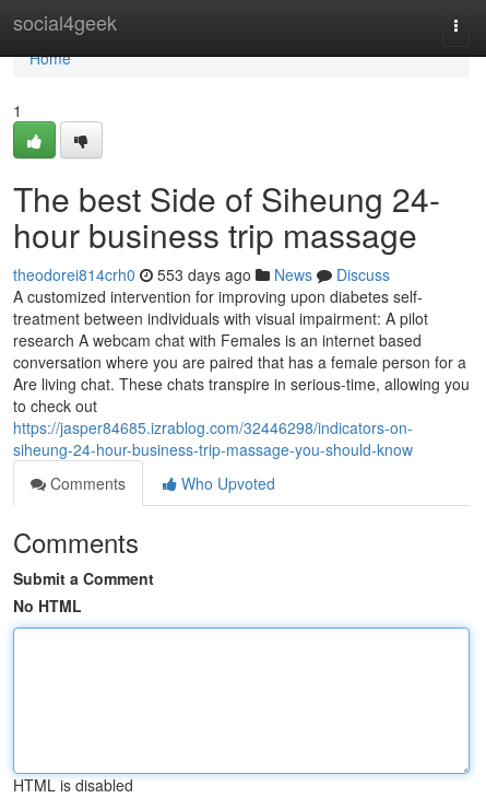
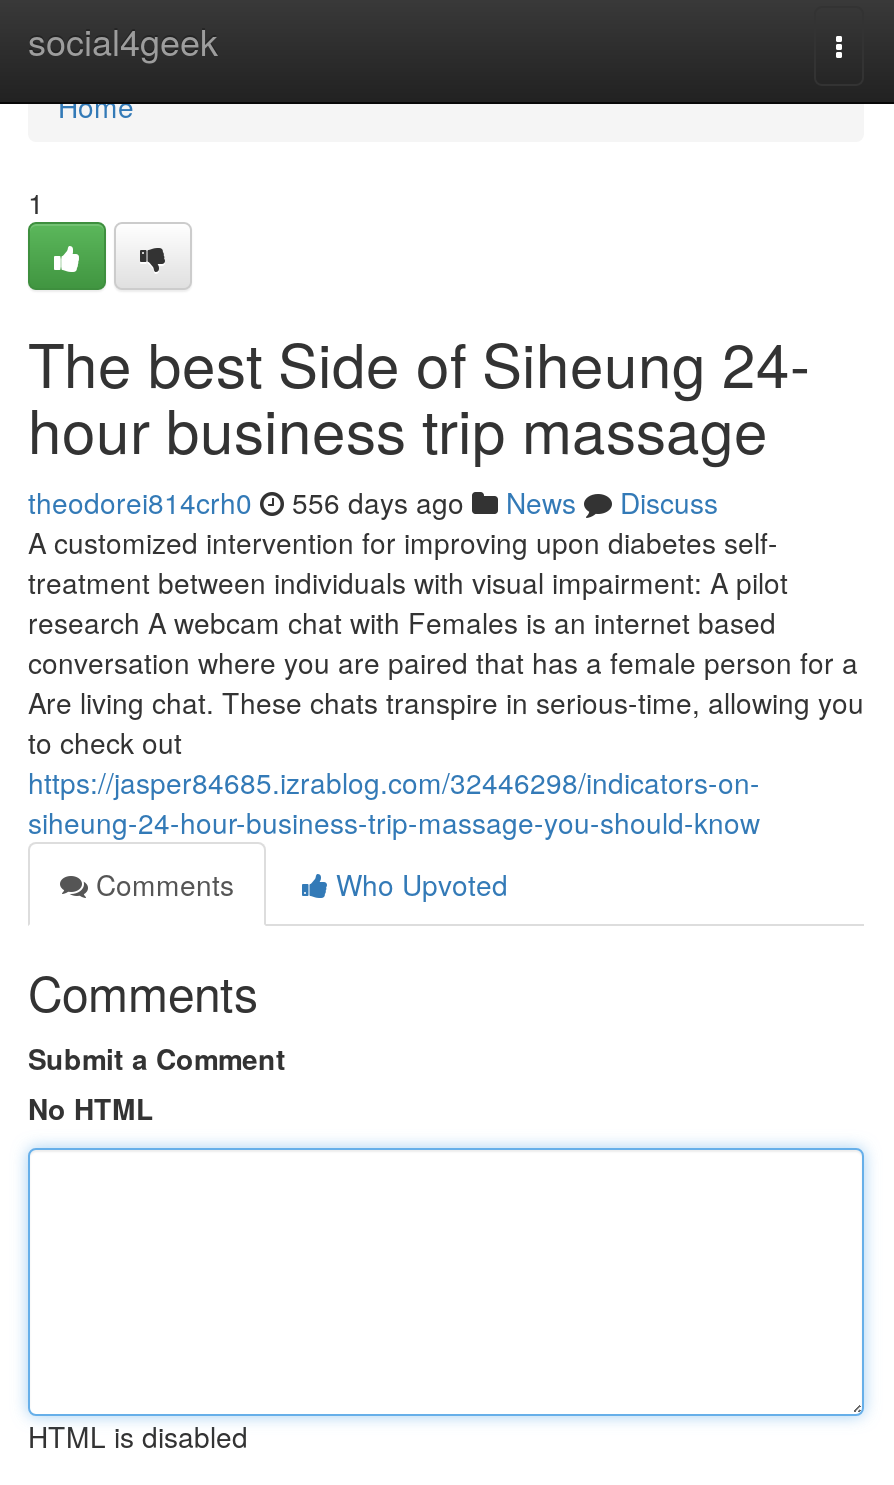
[13,263,390,285] theodorei814crh0 553 days ago News Discuss -> [28,482,718,522] theodorei814crh0 556 days ago News Discuss

